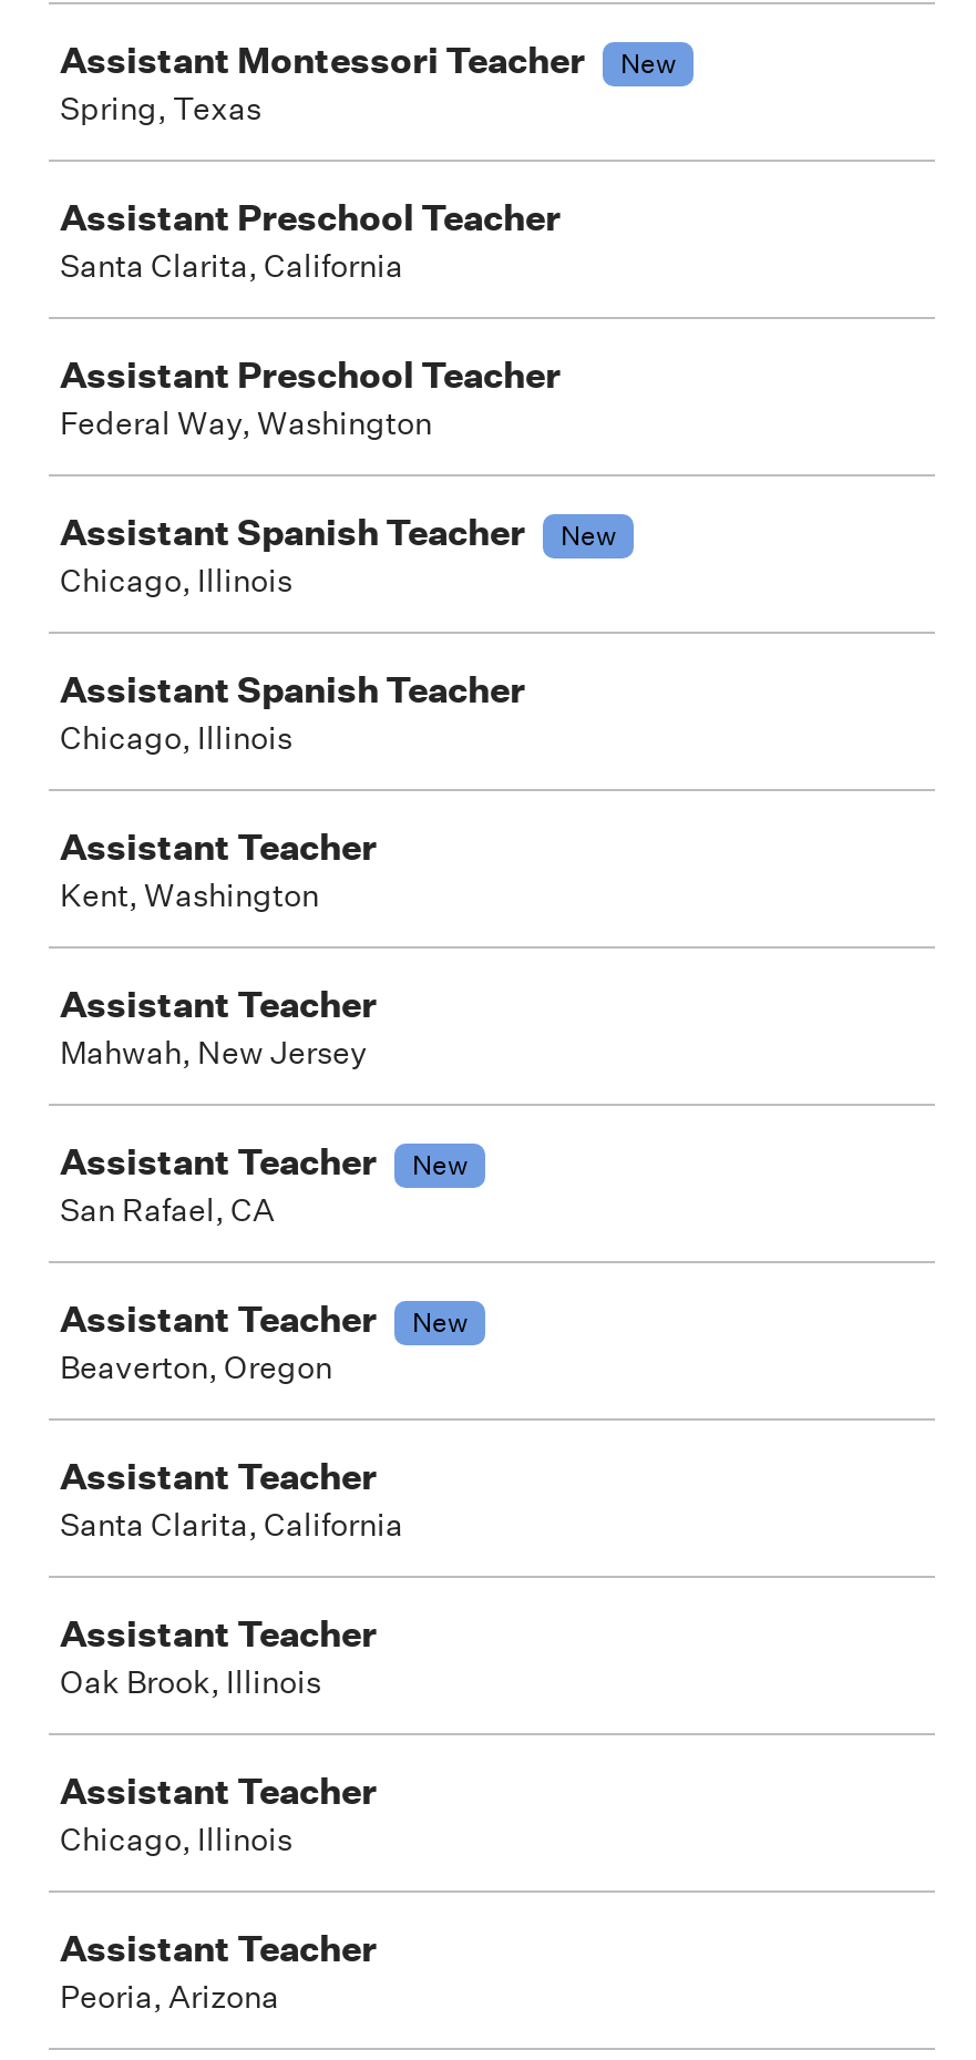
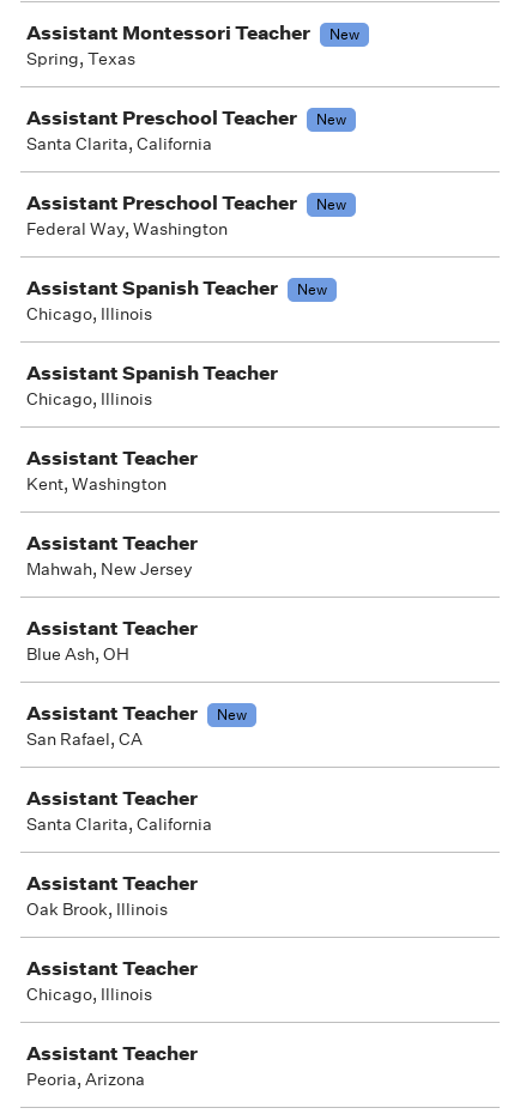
none -> [316,109,346,129] New
none -> [316,194,346,214] New
[60,1145,468,1229] New | San Rafael, CA -> [26,643,129,664] Blue Ash, OH
[60,1347,332,1386] Beaverton, Oregon -> [26,728,143,749] San Rafael, CA

